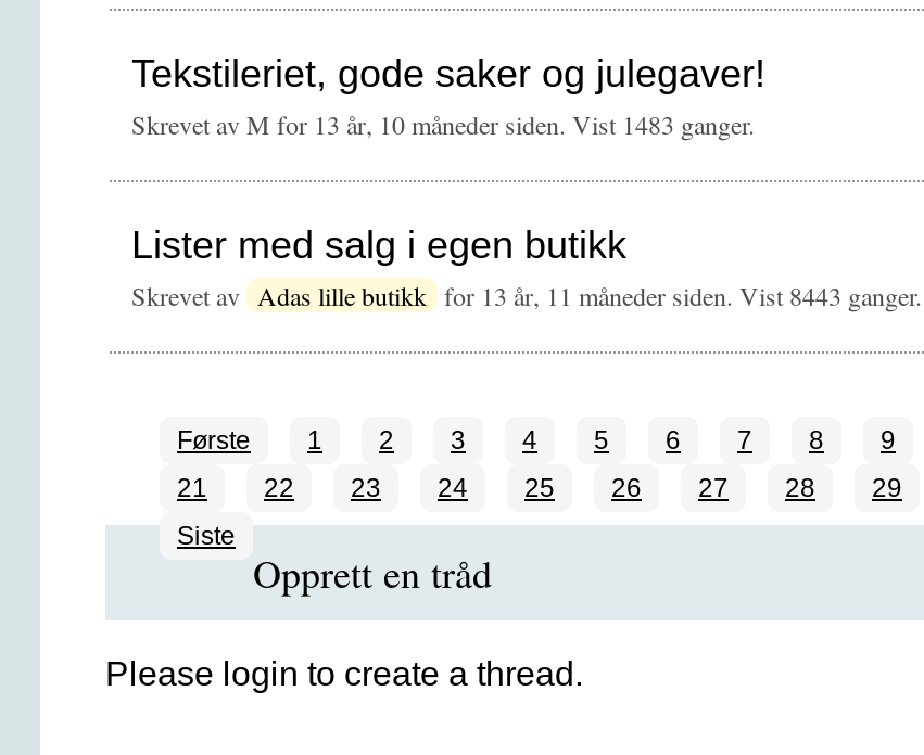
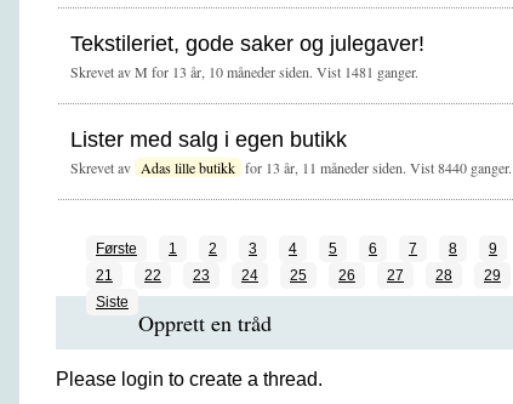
[131,106,755,141] Skrevet av M for 13 år, 10 måneder siden. Vist 1483 ganger. -> [70,62,418,81] Skrevet av M for 13 år, 10 måneder siden. Vist 1481 ganger.
[131,278,922,312] Skrevet av Adas lille butikk for 13 år, 11 måneder siden. Vist 8443 ganger. -> [70,158,512,177] Skrevet av Adas lille butikk for 13 år, 11 måneder siden. Vist 8440 ganger.

